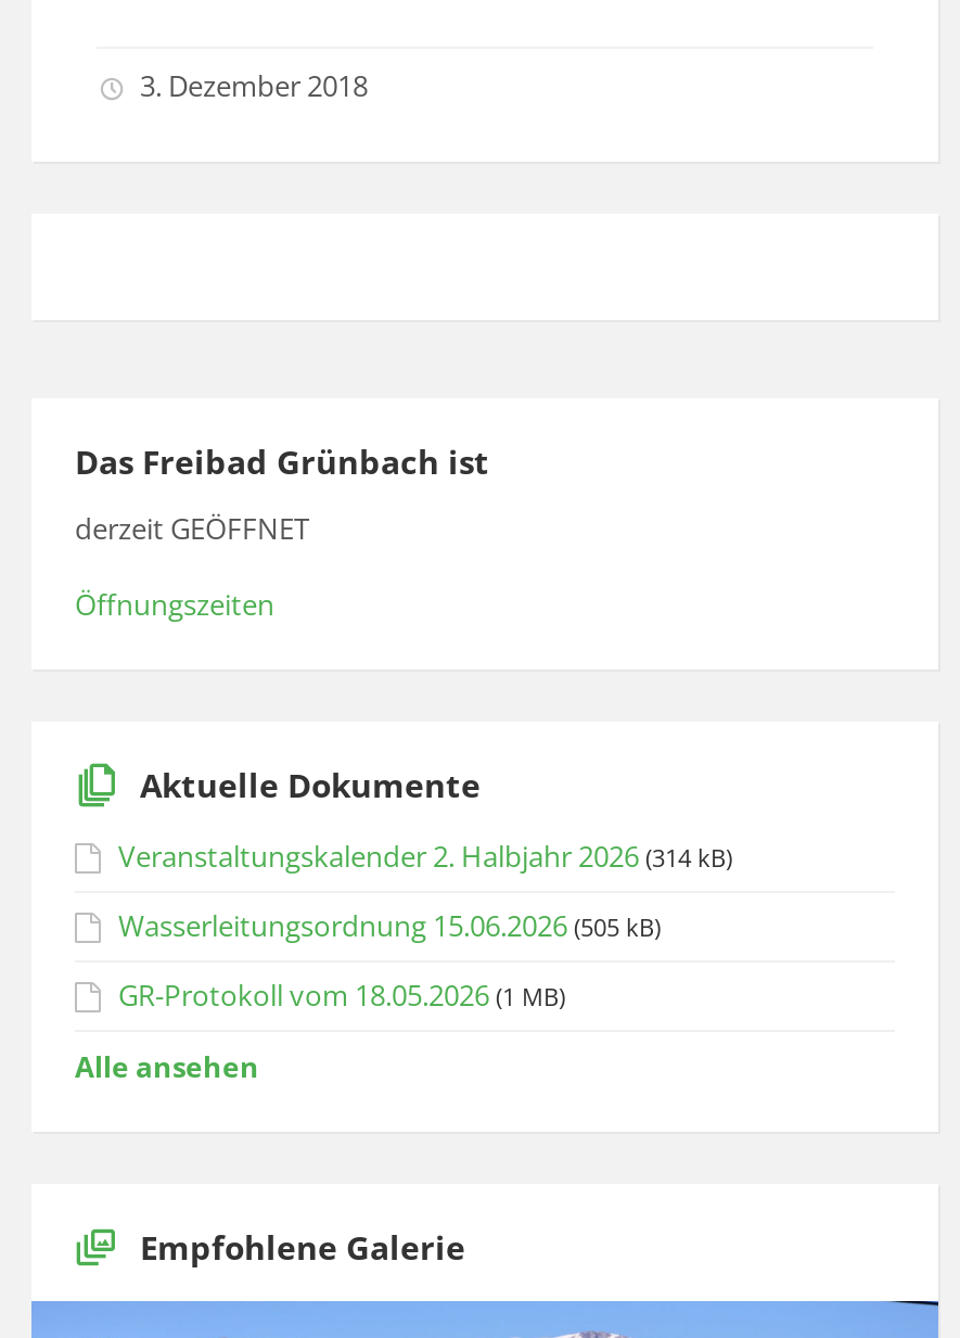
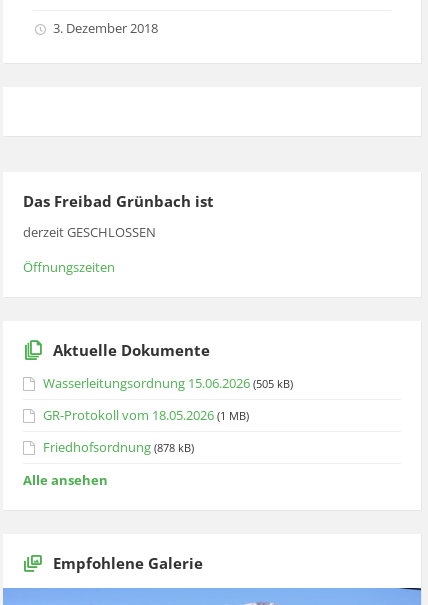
[75,508,309,547] derzeit GEÖFFNET -> [23,223,156,241] derzeit GESCHLOSSEN
[118,836,732,875] Veranstaltungskalender 2. Halbjahr 2026 (314 kB) -> none
moved [118,905,661,1014] -> [43,374,293,424]: Wasserleitungsordnung 15.06.2026 (505 kB) | GR-Protokoll vom 18.05.2026 (1 MB)
none -> [43,438,194,456] Friedhofsordnung (878 kB)

